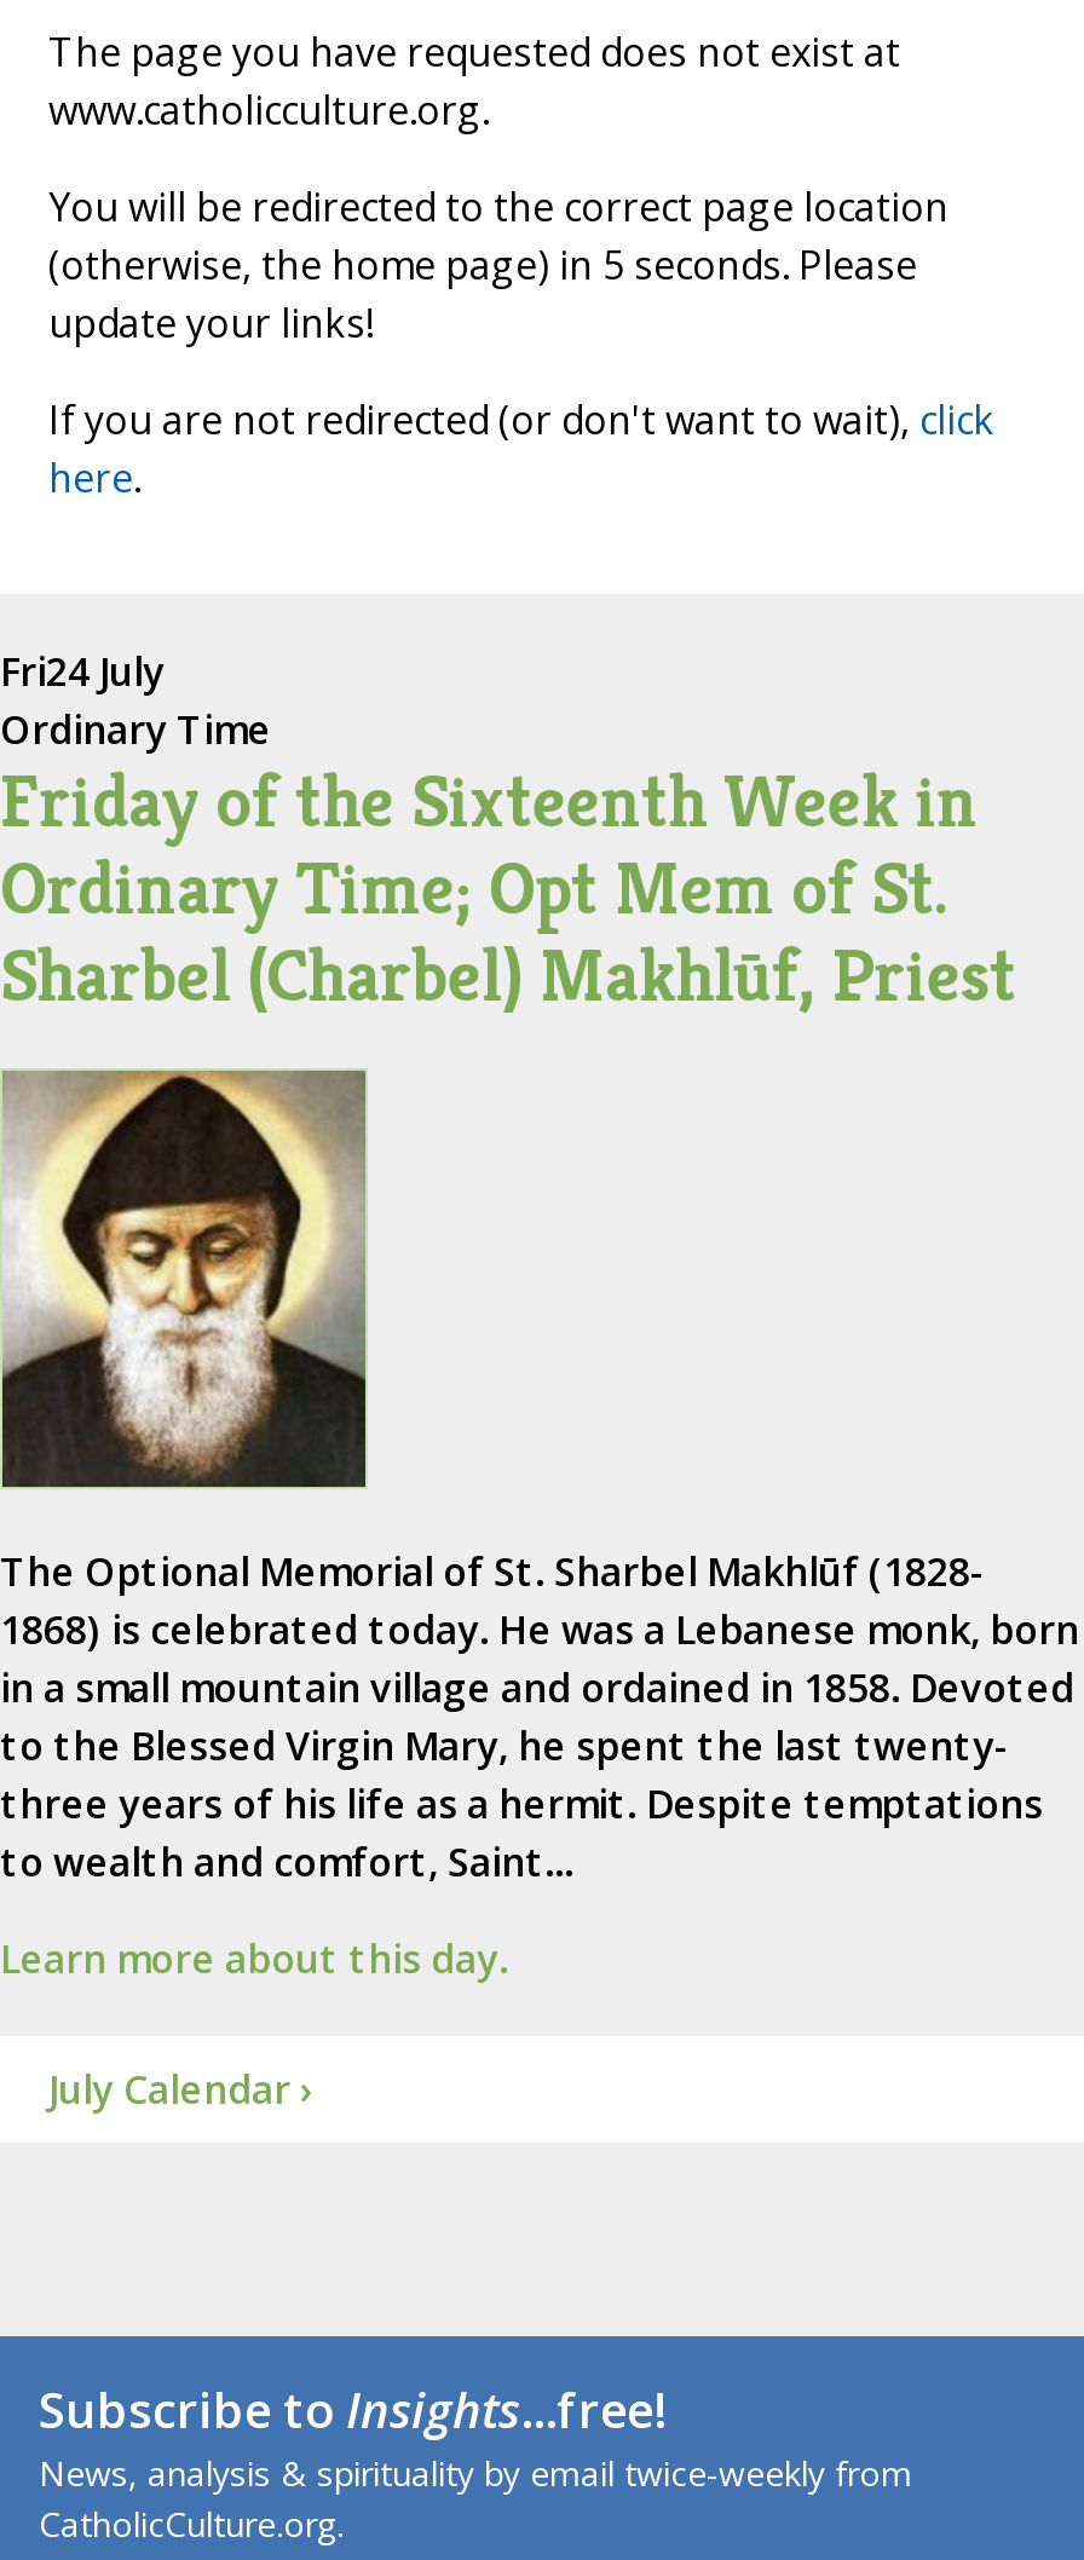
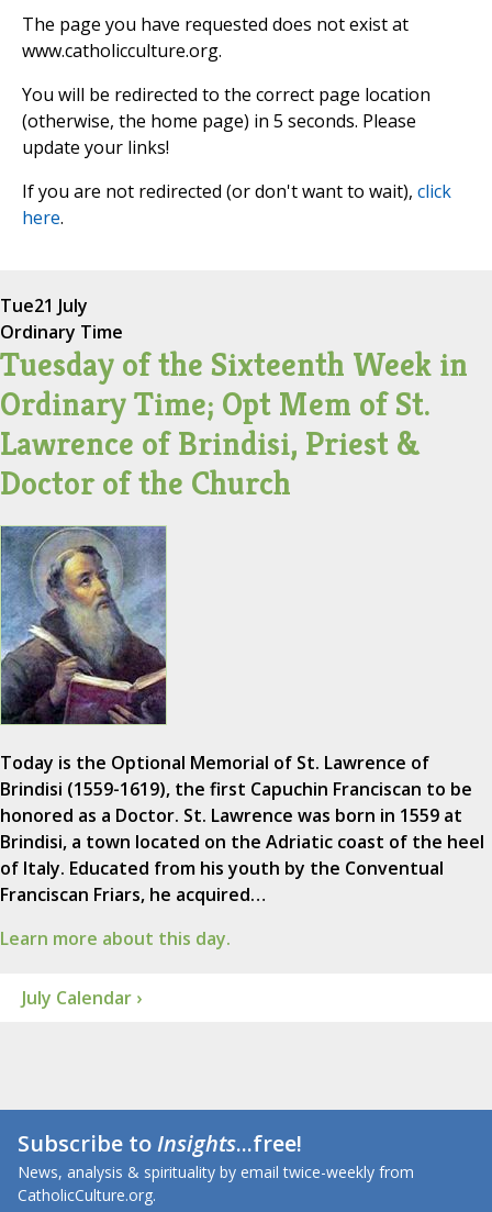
[0,645,165,698] Fri24 July -> [0,293,88,318] Tue21 July
[0,756,978,848] Friday of the Sixteenth Week in -> [0,344,468,386] Tuesday of the Sixteenth Week in
[0,930,1016,1022] Sharbel (Charbel) Makhlūf, Priest -> [0,423,420,504] Lawrence of Brindisi, Priest & | Doctor of the Church
[7,1129,365,1487] [image] -> [3,525,166,694] [image]
[0,1545,1079,1889] The Optional Memorial of St. Sharbel Makhlūf (1828- | 1868) is celebrated today. He was a Lebanese monk, born | in a small mountain village and ordained in 1858. Devoted | to the Blessed Virgin Mary, he spent the last twenty- | three years of his life as a hermit. Despite temptations | to wealth and comfort, Saint… -> [0,751,484,907] Today is the Optional Memorial of St. Lawrence of | Brindisi (1559-1619), the first Capuchin Franciscan to be | honored as a Doctor. St. Lawrence was born in 1559 at | Brindisi, a town located on the Adriatic coast of the heel | of Italy. Educated from his youth by the Conventual | Franciscan Friars, he acquired…

